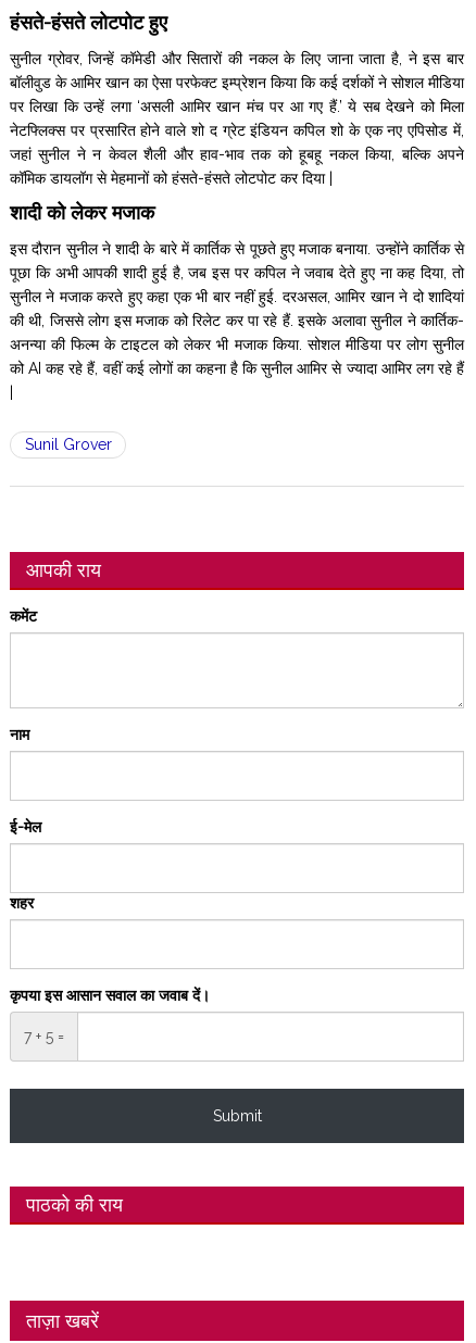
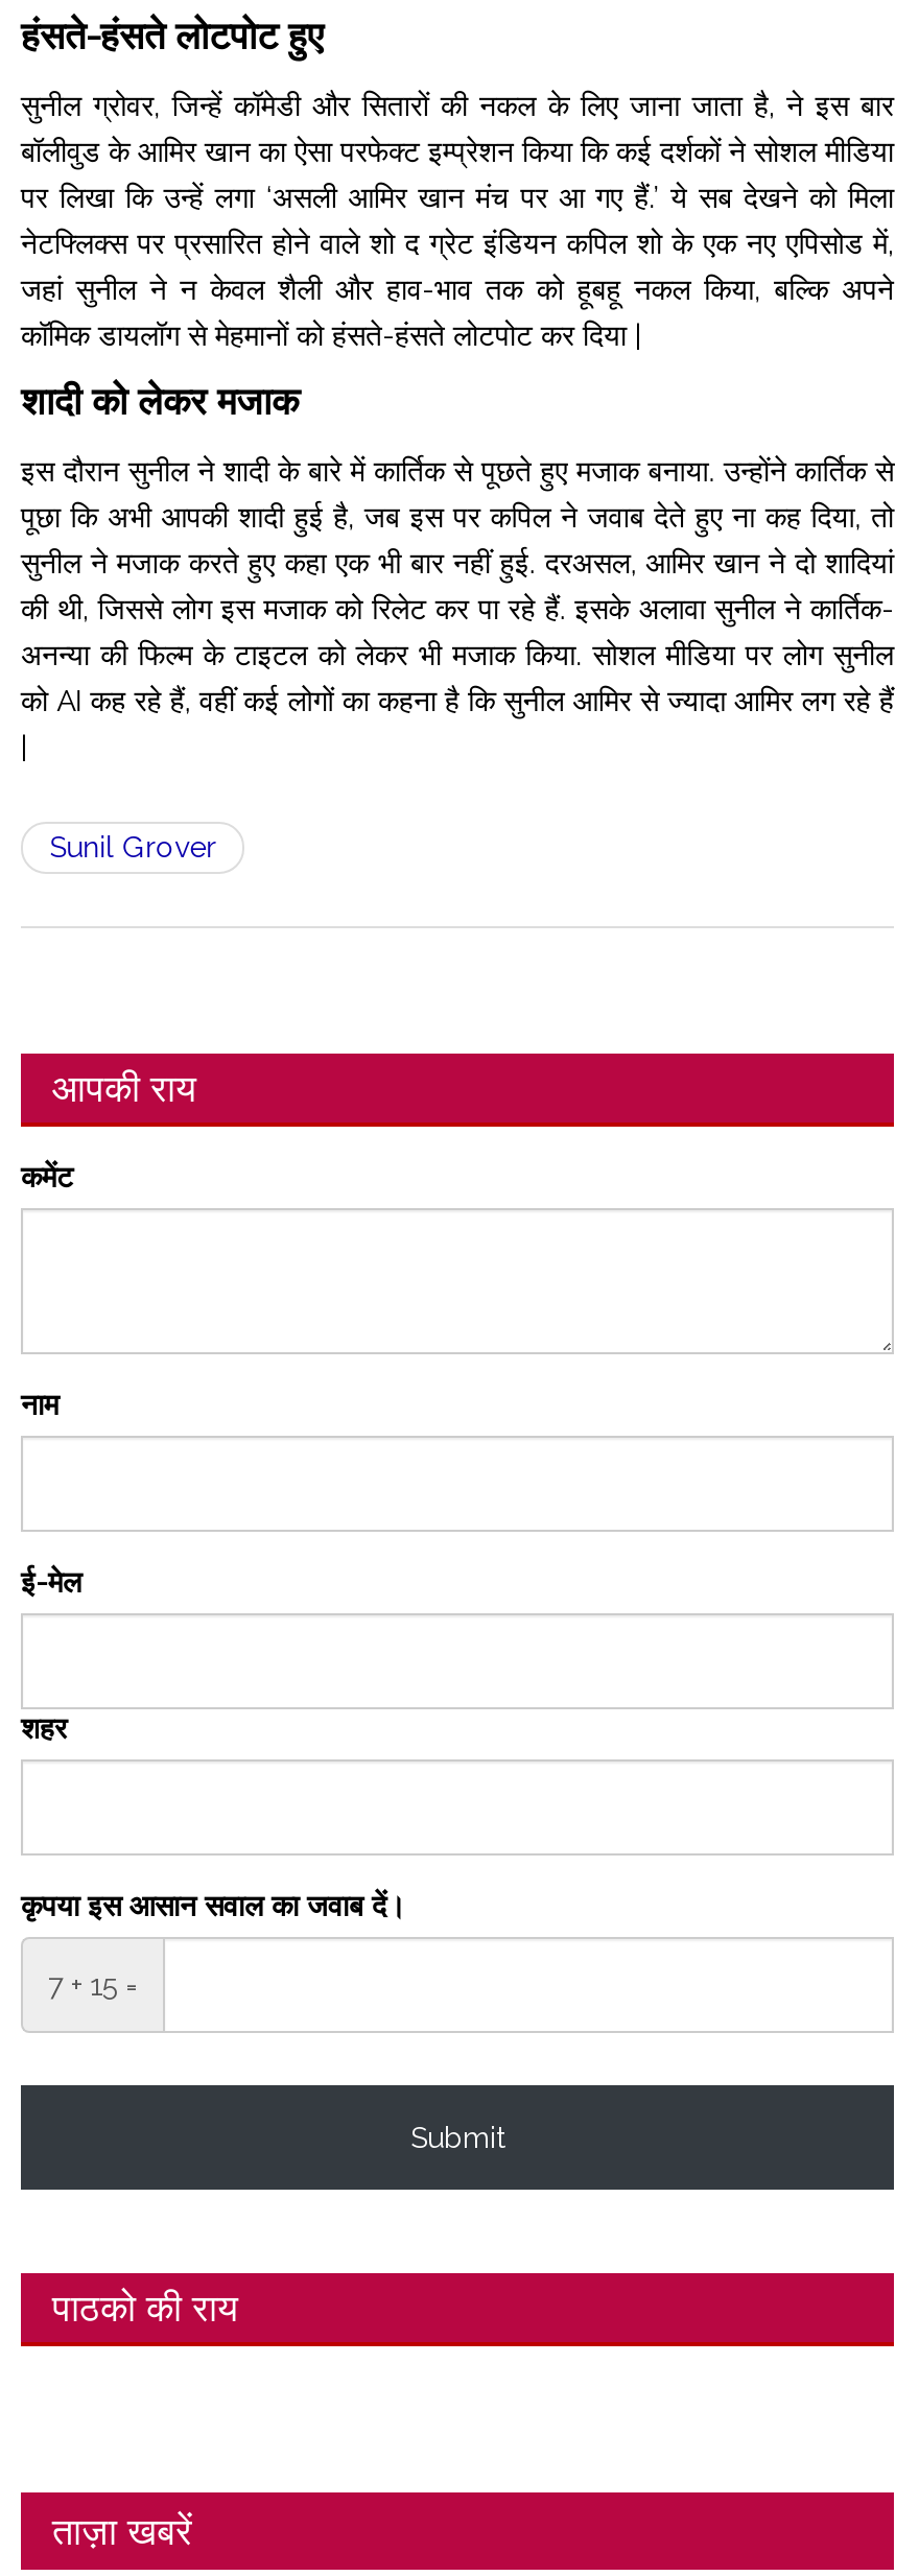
[24,1028,64,1045] 7 + 5 = -> [48,1968,138,2002] 7 + 15 =

